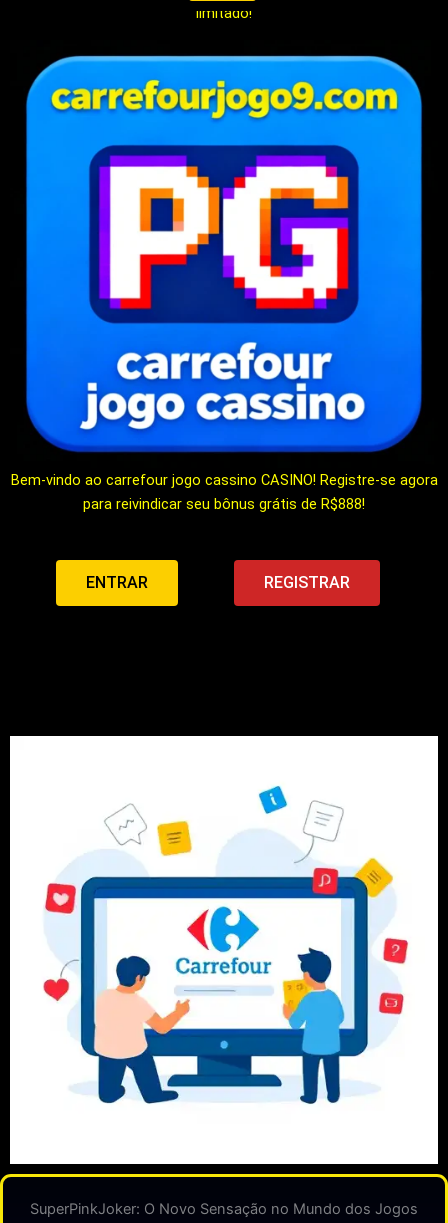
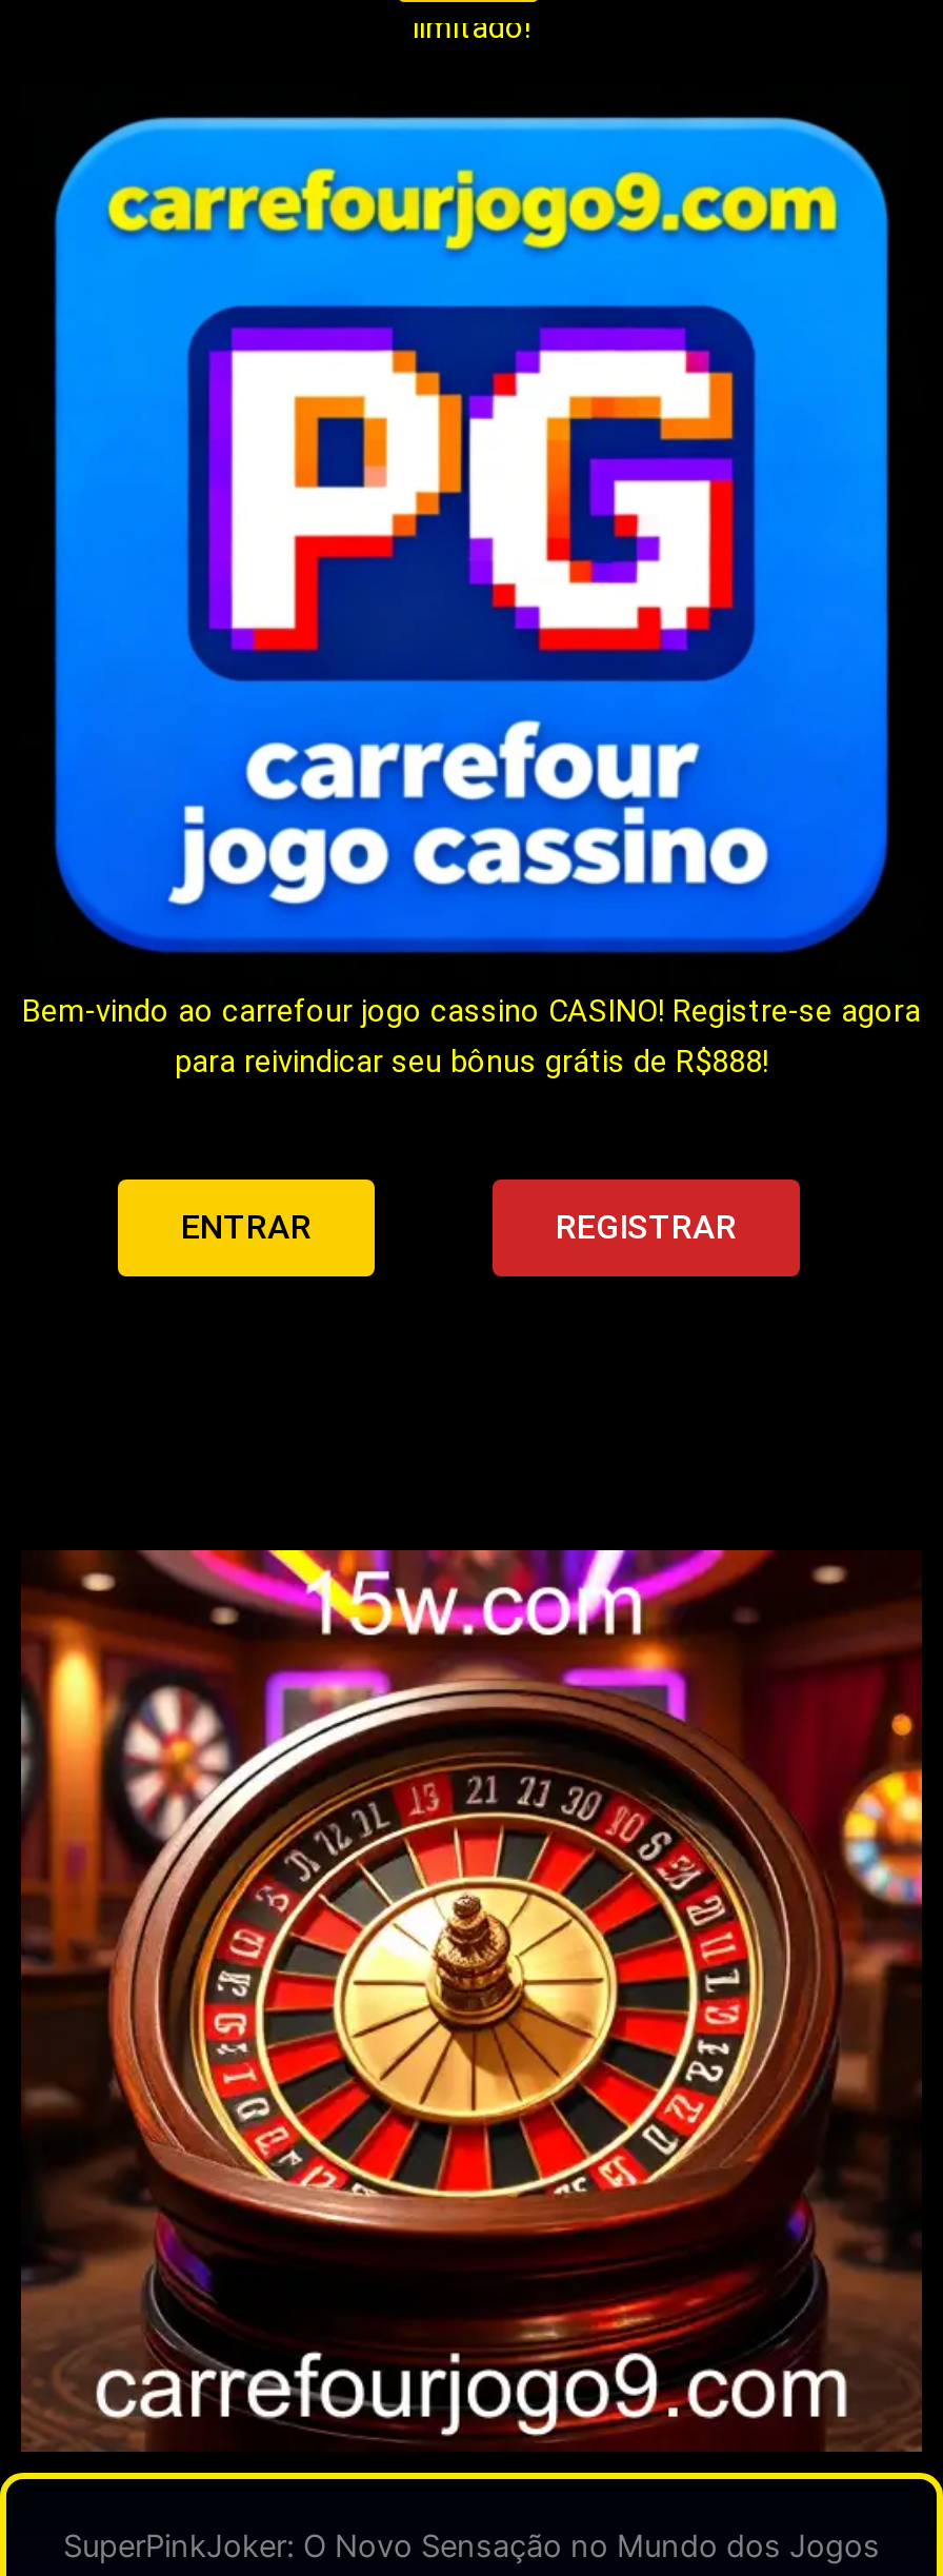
[9,735,439,1165] [image] -> [21,1548,924,2452] [image]

